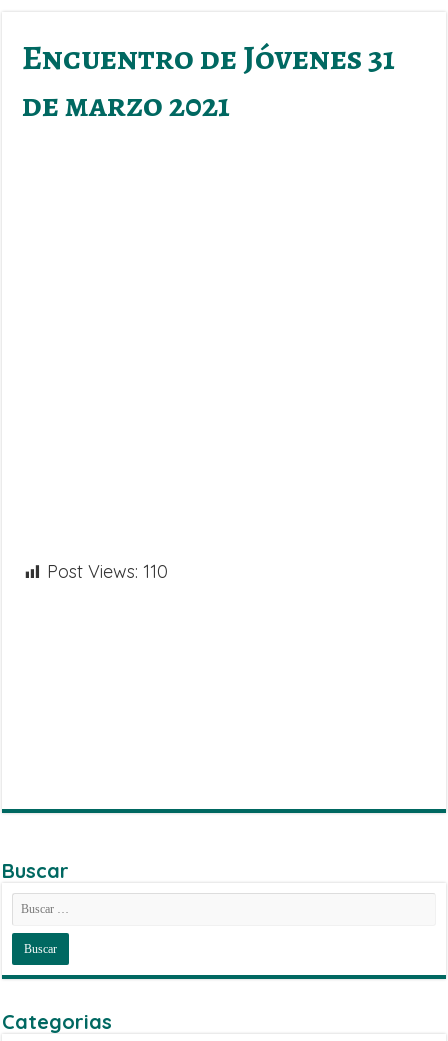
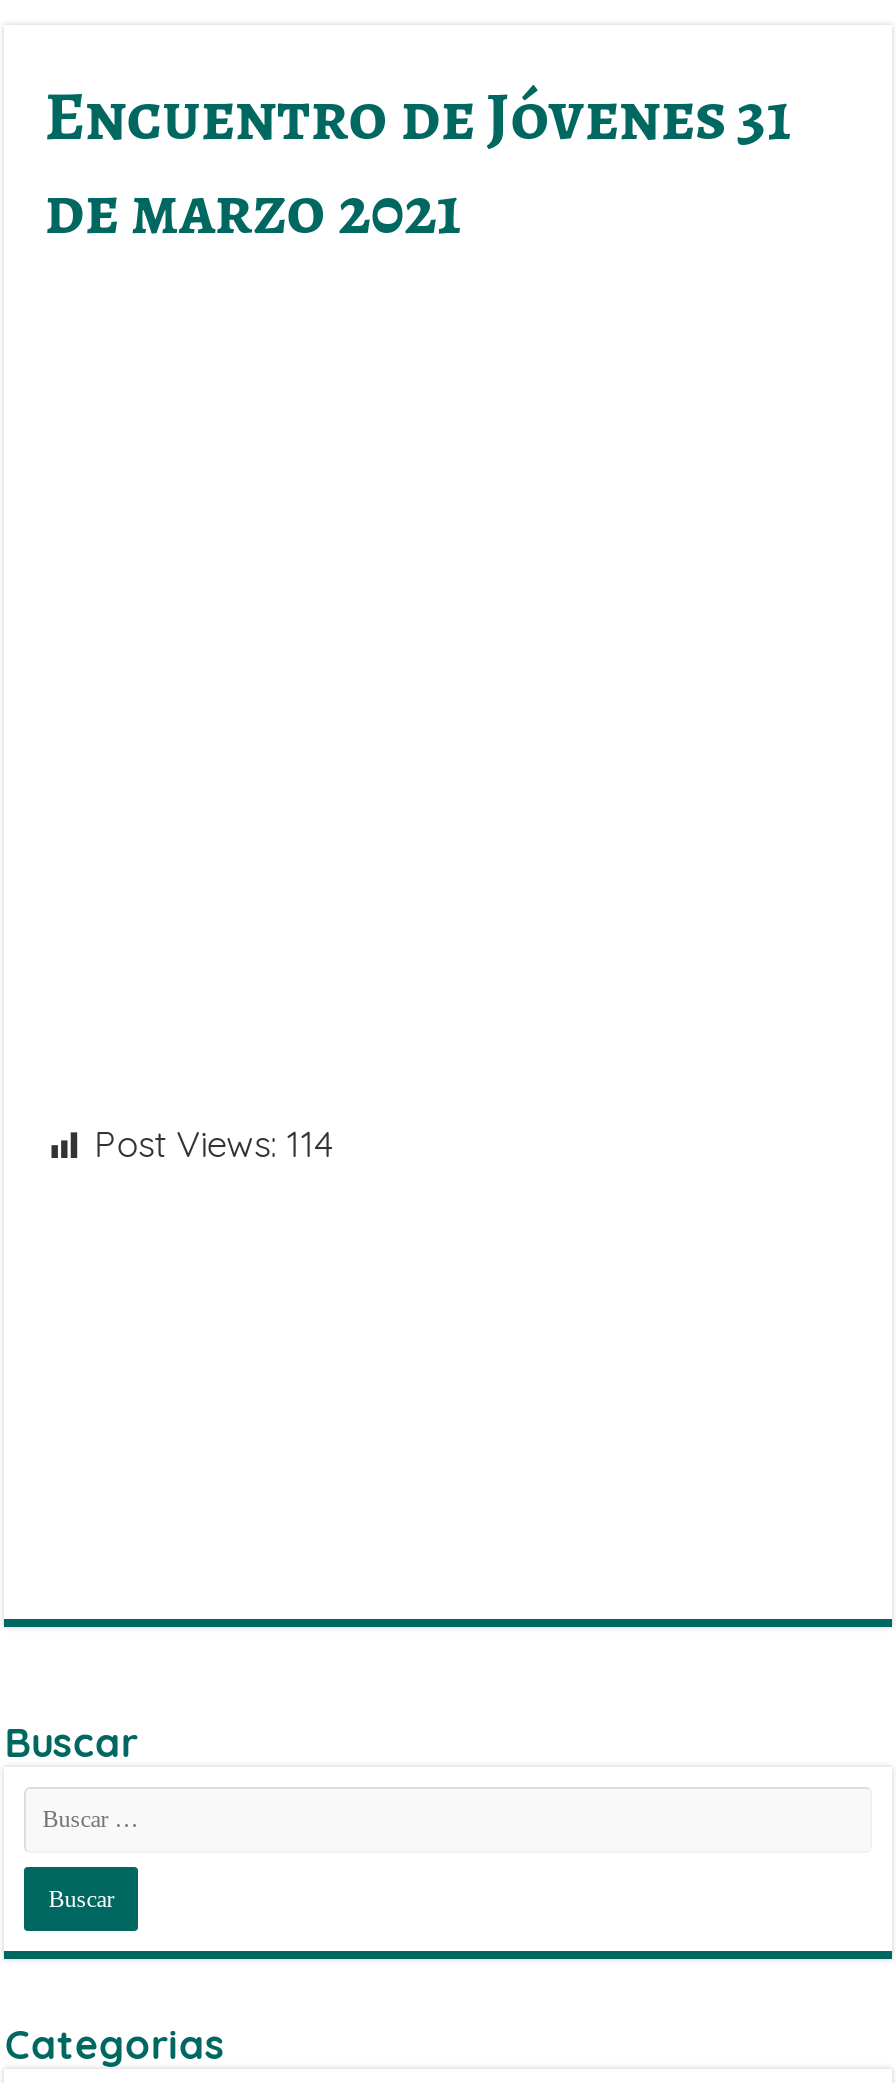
[47,560,168,583] Post Views: 110 -> [94,1121,332,1167] Post Views: 114

